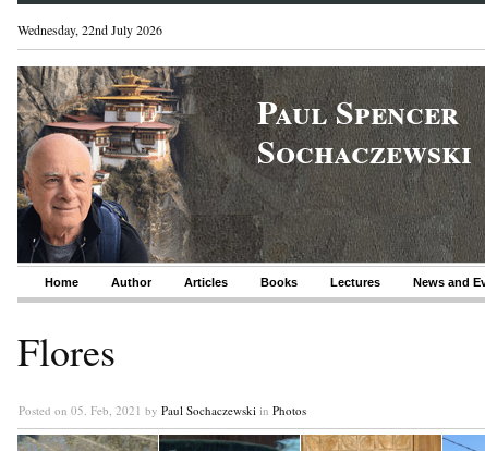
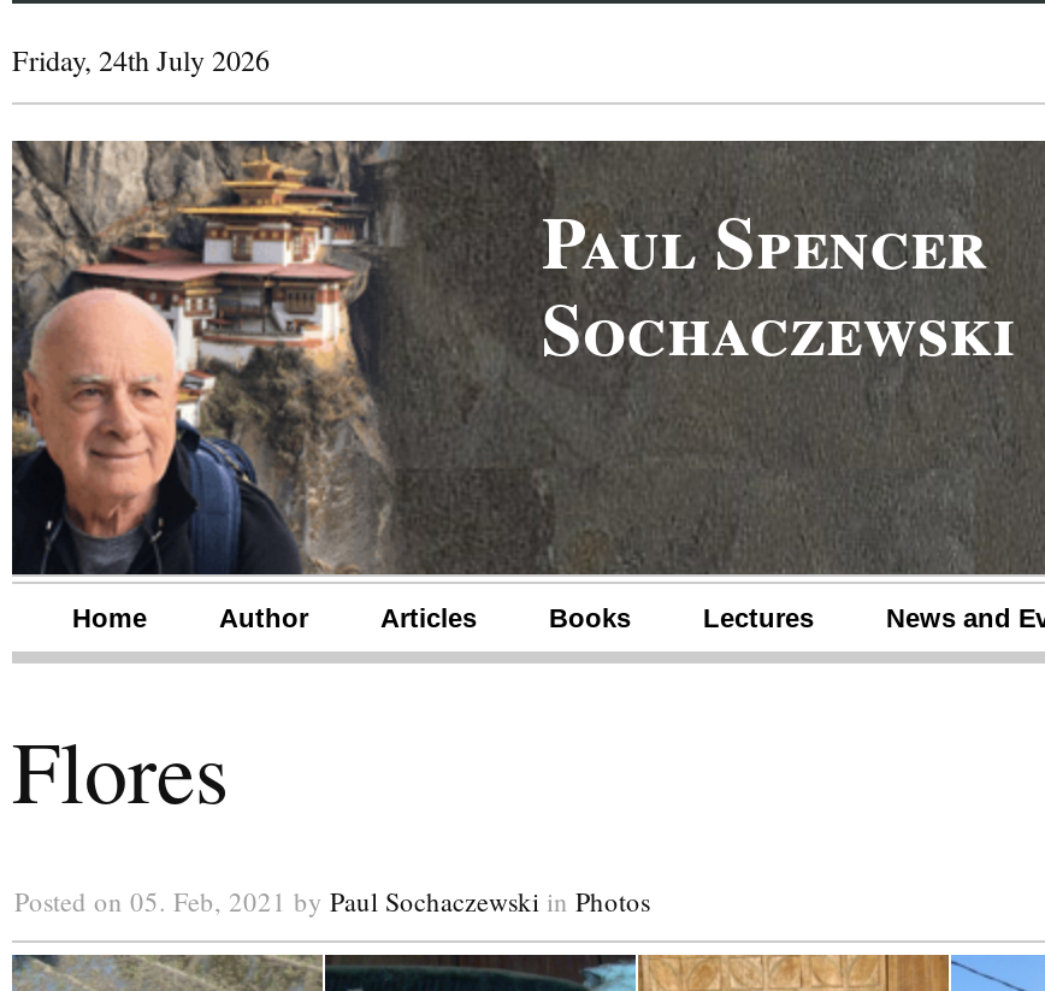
[17,21,162,38] Wednesday, 22nd July 2026 -> [12,40,270,78] Friday, 24th July 2026

